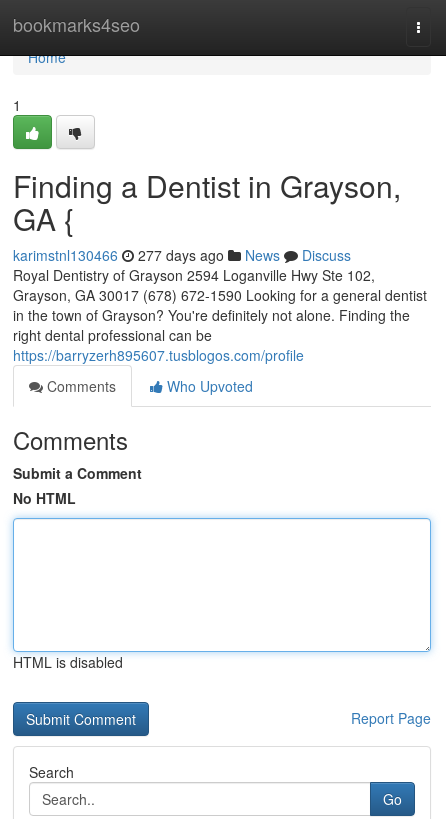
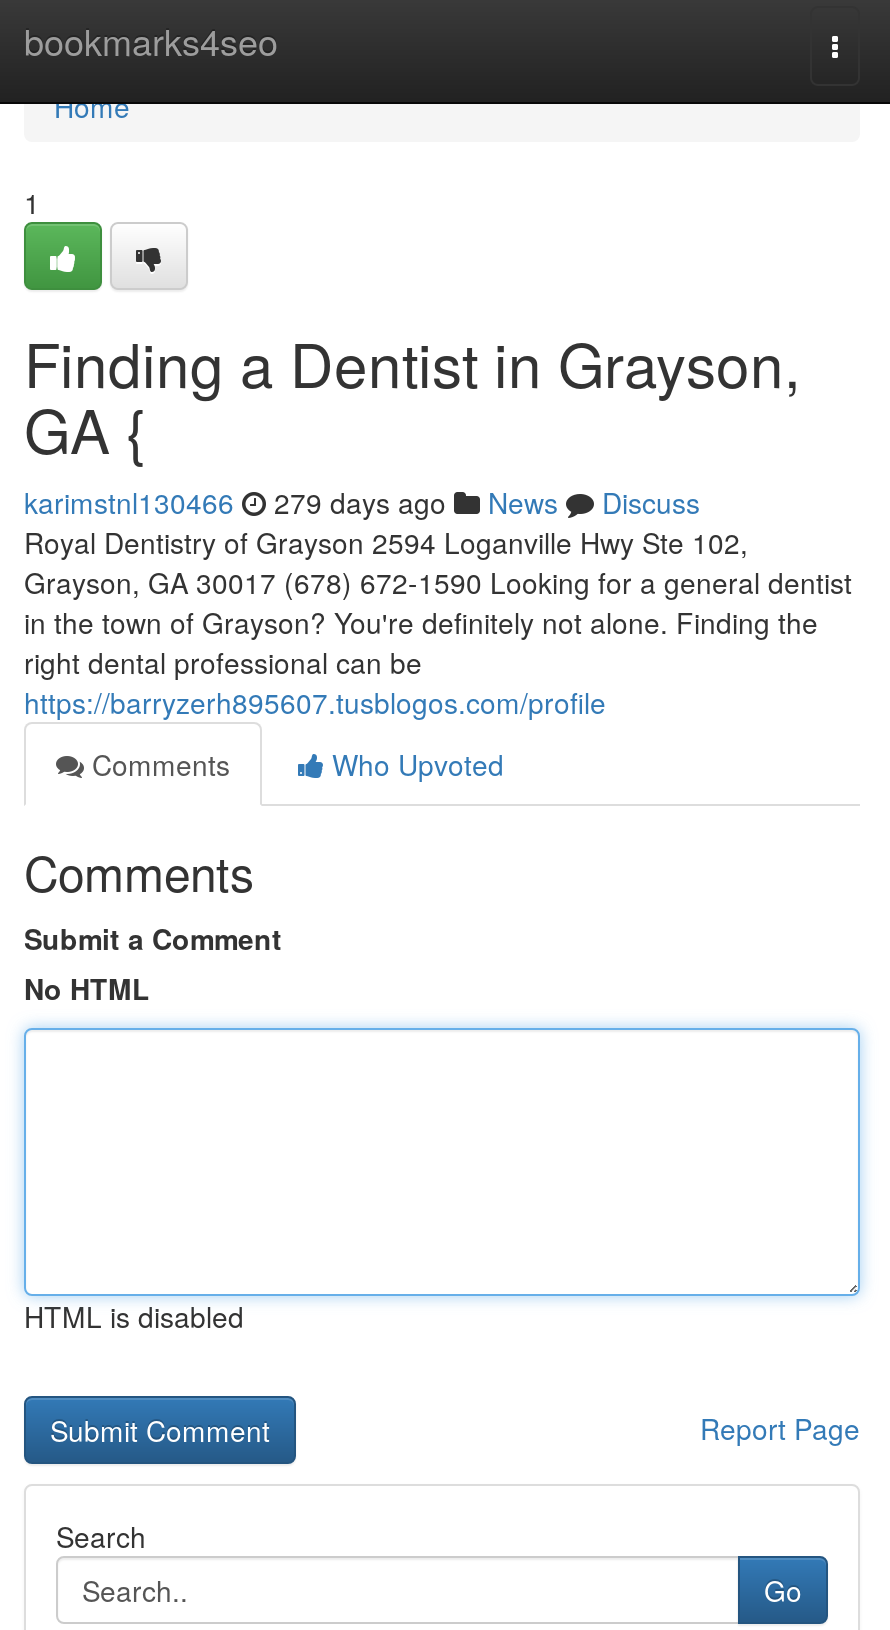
[13,245,351,265] karimstnl130466 277 days ago News Discuss -> [24,482,700,522] karimstnl130466 279 days ago News Discuss

